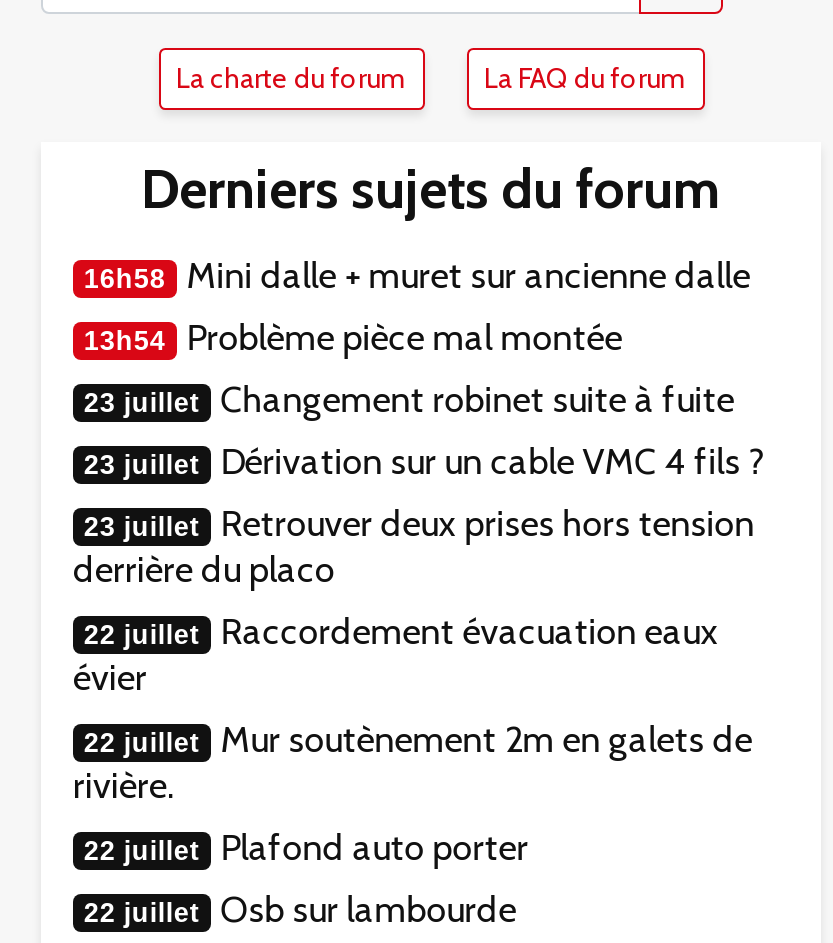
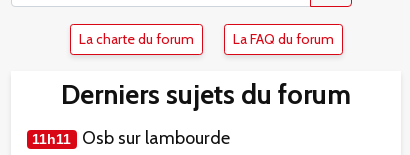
[73,254,767,928] 16h58 | Mini dalle + muret sur ancienne dalle | 13h54 | Problème pièce mal montée | 23 juillet | Changement robinet suite à fuite | 23 juillet | Dérivation sur un cable VMC 4 fils ? | 23 juillet | Retrouver deux prises hors tension | derrière du placo | 22 juillet | Raccordement évacuation eaux | évier | 22 juillet | Mur soutènement 2m en galets de | rivière. | 22 juillet | Plafond auto porter | 22 juillet -> [32,132,71,147] 11h11

